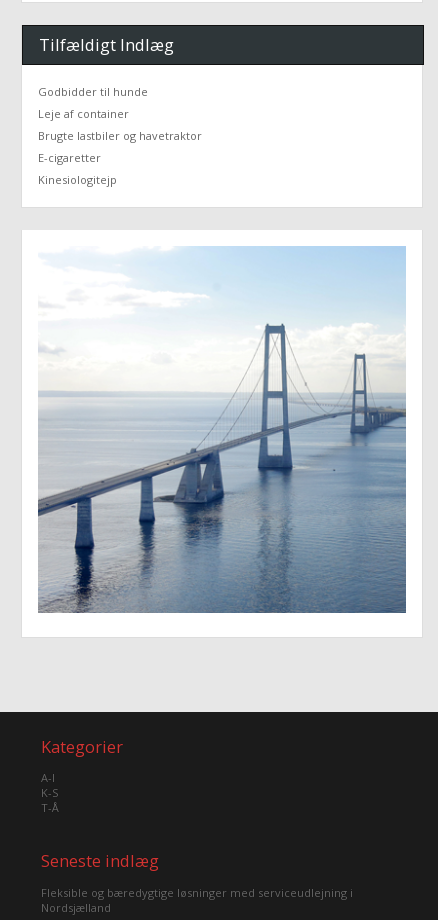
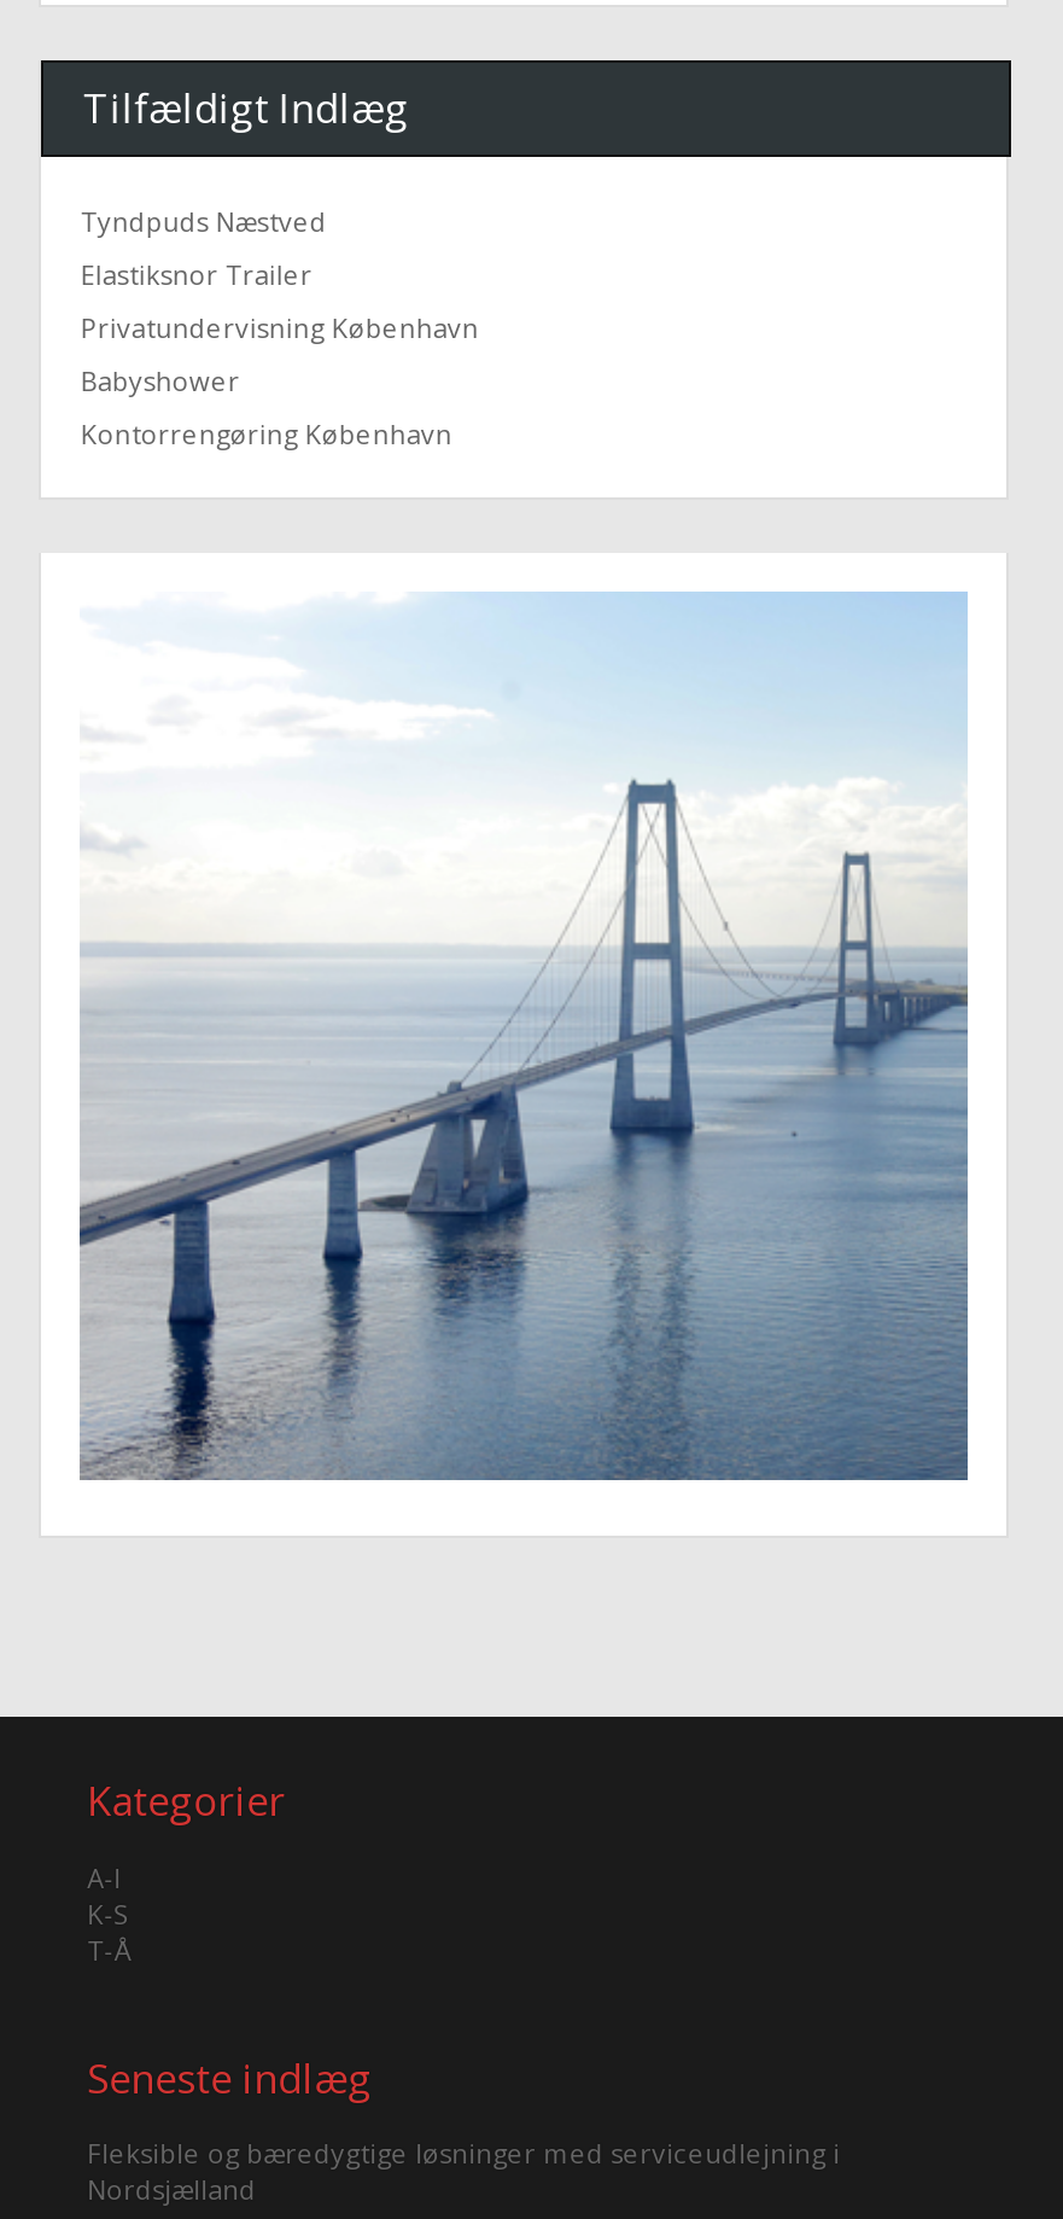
[38,84,148,99] Godbidder til hunde -> [81,201,327,237] Tyndpuds Næstved
[38,106,129,121] Leje af container -> [81,254,312,290] Elastiksnor Trailer
[38,128,202,143] Brugte lastbiler og havetraktor -> [81,307,479,344] Privatundervisning København
[38,150,101,165] E-cigaretter -> [81,360,240,397] Babyshower
[38,172,117,187] Kinesiologitejp -> [81,414,452,450] Kontorrengøring København

